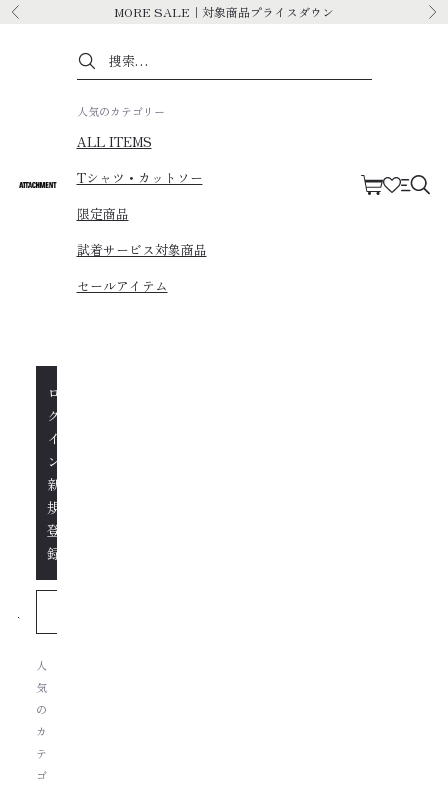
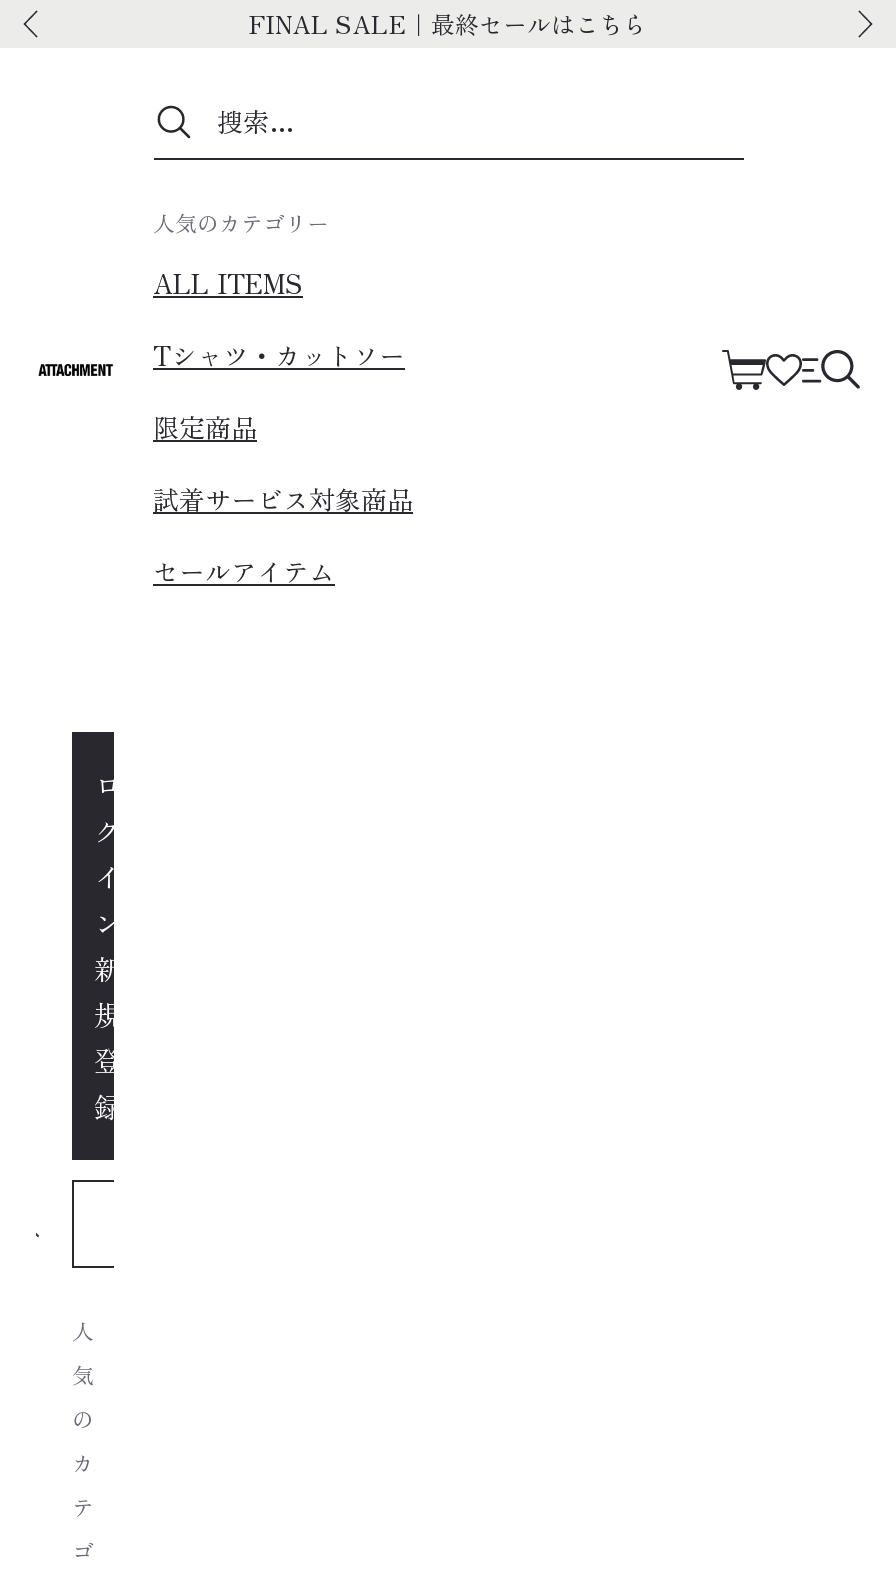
[114,3,334,20] MORE SALE｜対象商品プライスダウン -> [249,6,647,40] FINAL SALE｜最終セールはこちら

